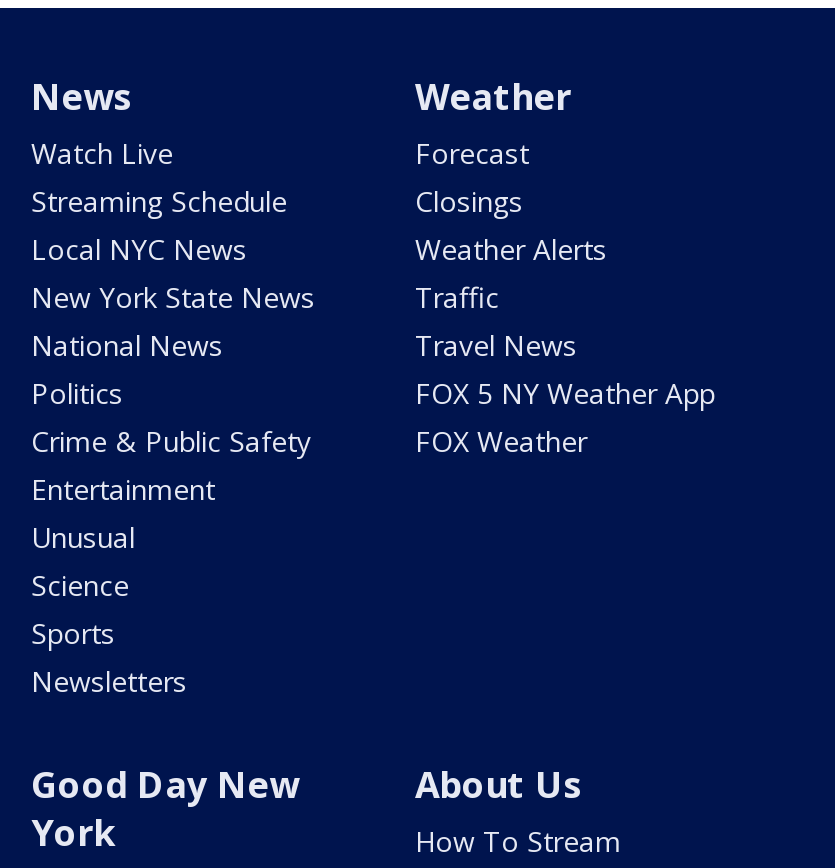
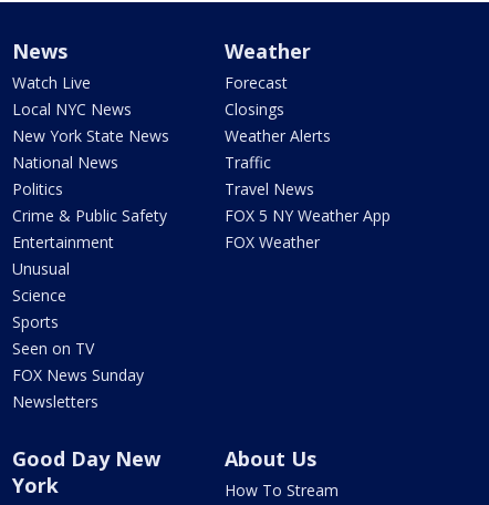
[31,183,287,221] Streaming Schedule -> none
moved [31,231,315,653] -> [12,99,169,333]: Local NYC News | New York State News | National News | ... | Science | Sports
none -> [12,338,144,386] Seen on TV | FOX News Sunday

